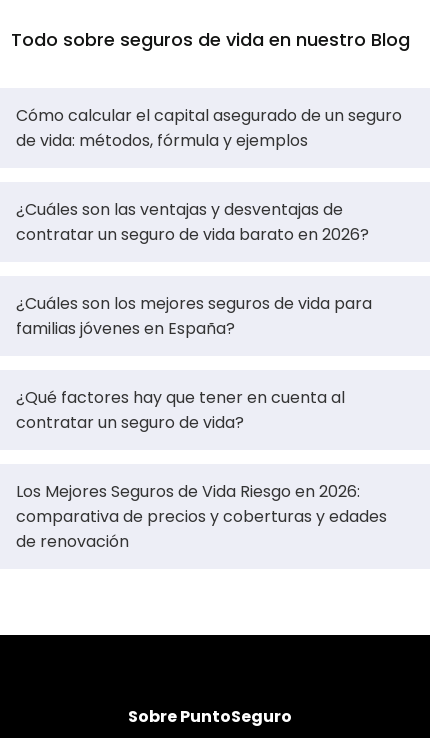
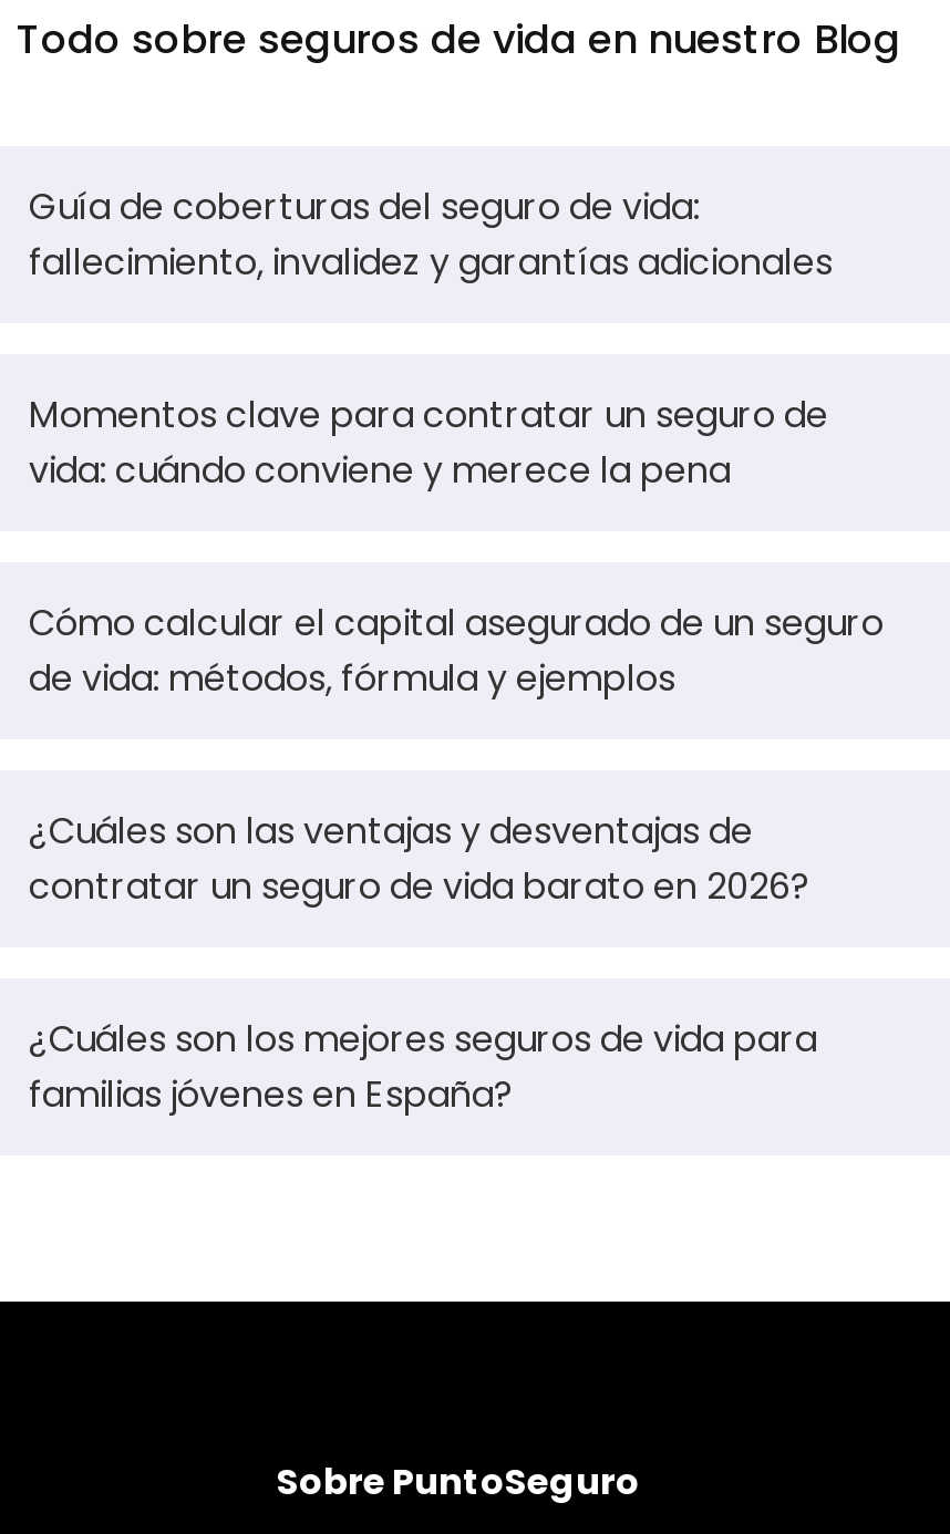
none -> [29,182,833,496] Guía de coberturas del seguro de vida: | fallecimiento, invalidez y garantías adicionales | Momentos clave para contratar un seguro de | vida: cuándo conviene y merece la pena
moved [16,104,402,340] -> [29,598,884,1120]: Cómo calcular el capital asegurado de un seguro | de vida: métodos, fórmula y ejemplos | ¿Cuáles son las ventajas y desventajas de | contratar un seguro de vida barato en 2026? | ¿Cuáles son los mejores seguros de vida para | familias jóvenes en España?
[16,386,387,553] ¿Qué factores hay que tener en cuenta al | contratar un seguro de vida? | Los Mejores Seguros de Vida Riesgo en 2026: | comparativa de precios y coberturas y edades | de renovación -> none

